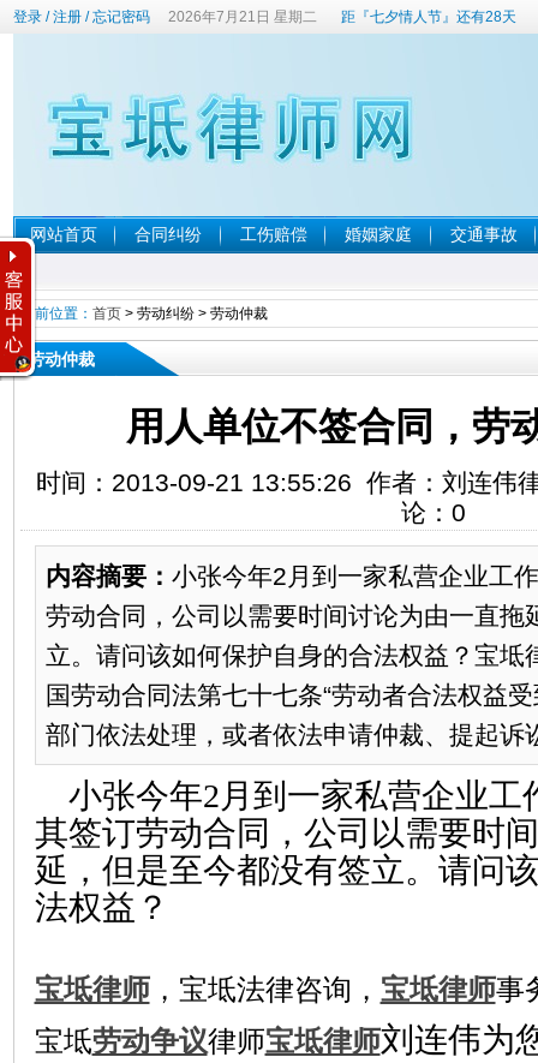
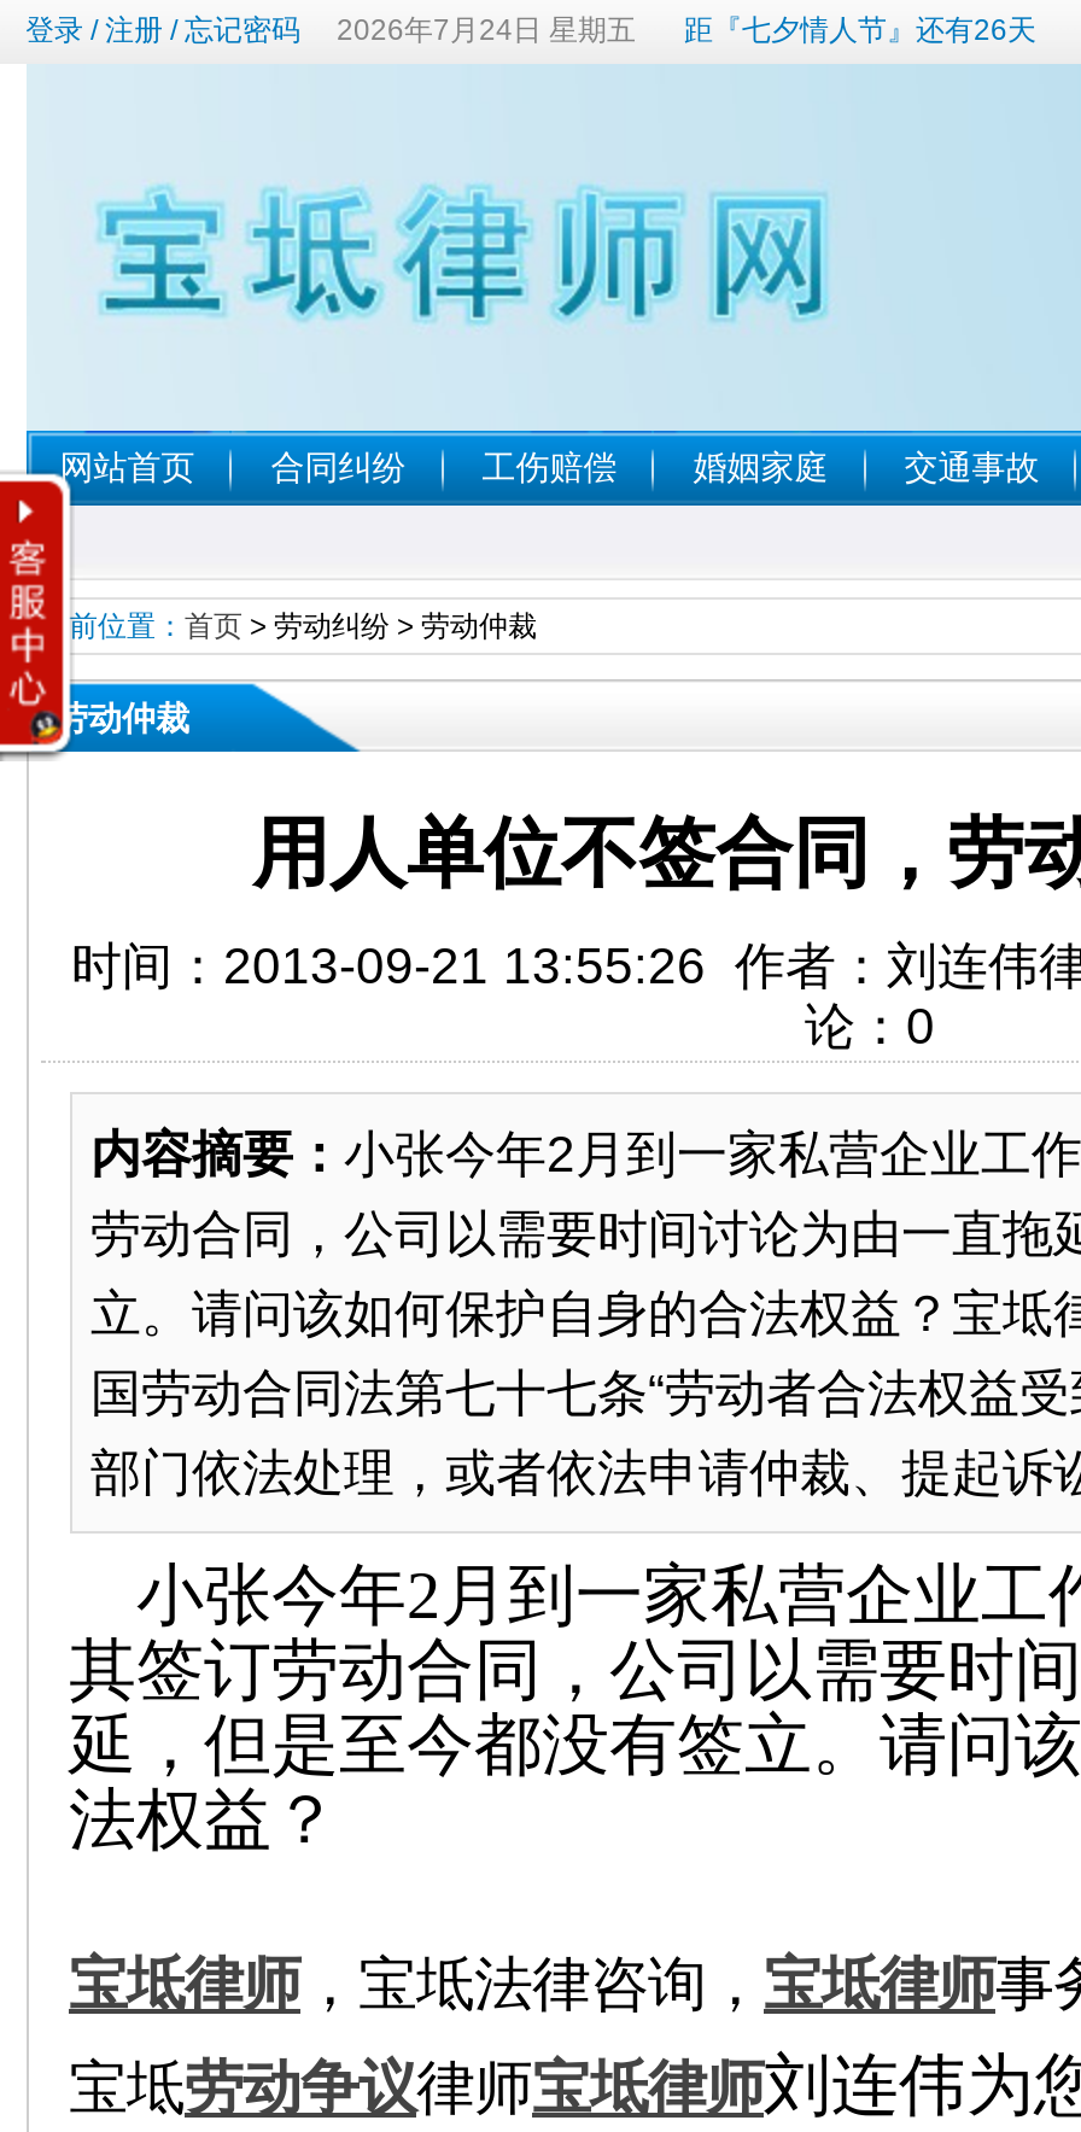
[168,8,316,25] 2026年7月21日 星期二 -> [337,13,636,47] 2026年7月24日 星期五
[340,8,516,25] 距『七夕情人节』还有28天 -> [684,13,1036,47] 距『七夕情人节』还有26天

